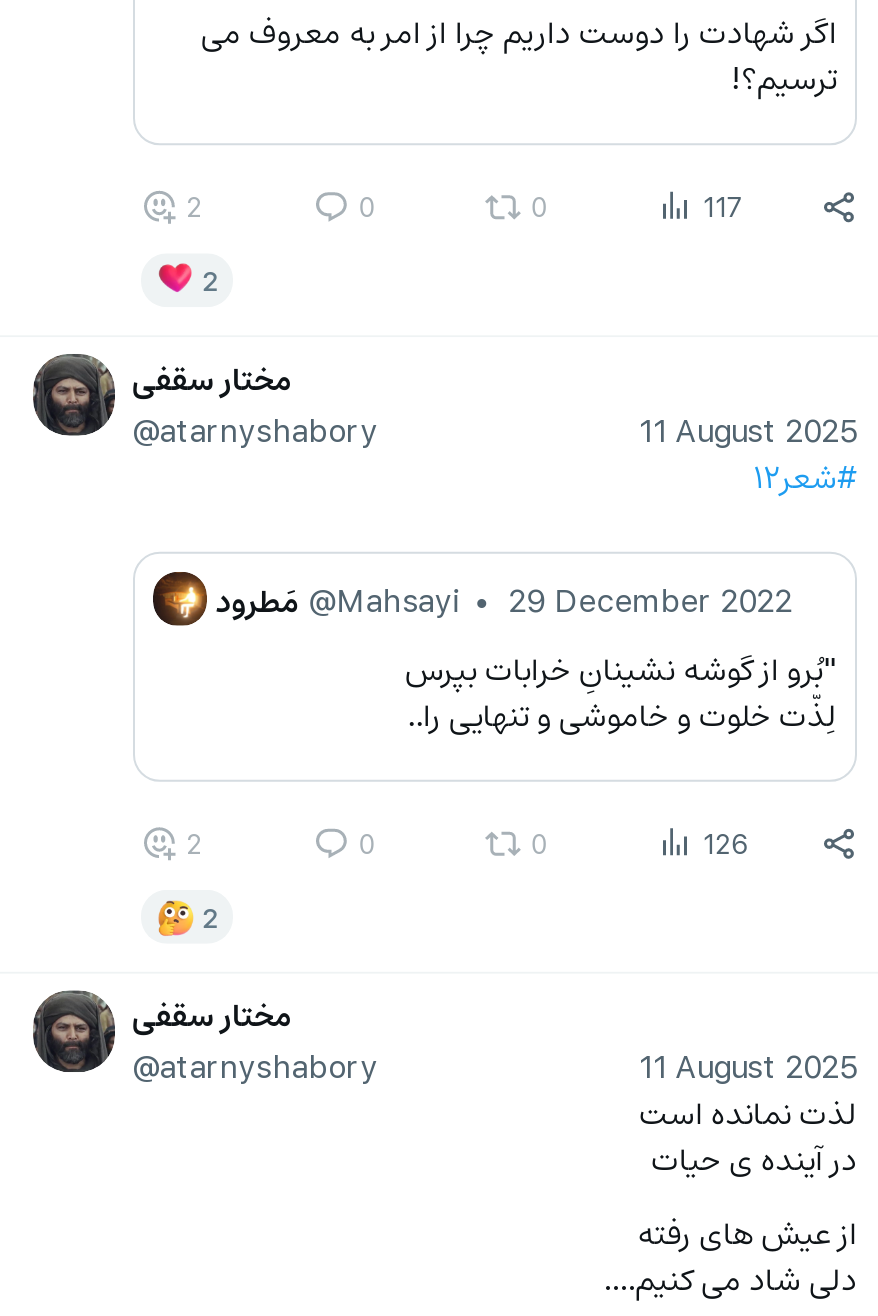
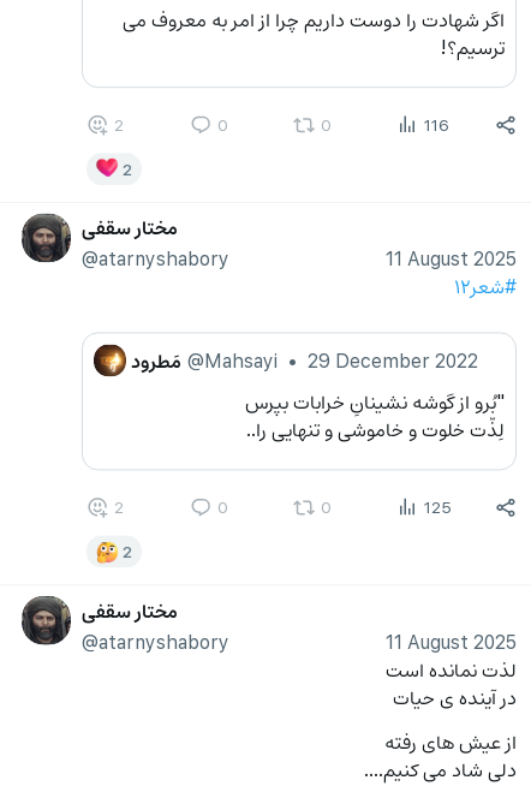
[703,187,743,225] 117 -> [424,113,449,136] 116
[703,823,749,861] 126 -> [424,495,452,518] 125

